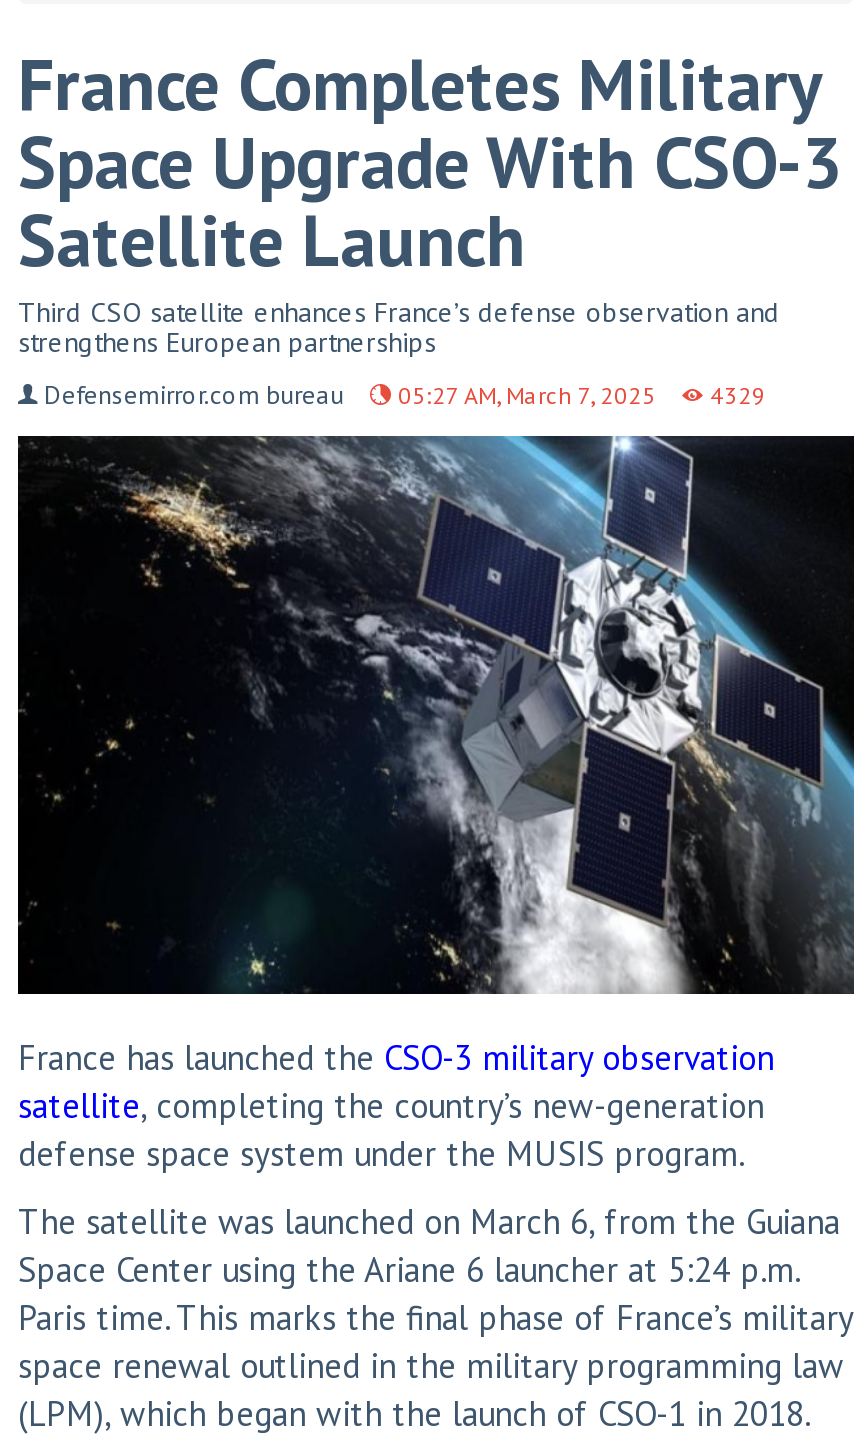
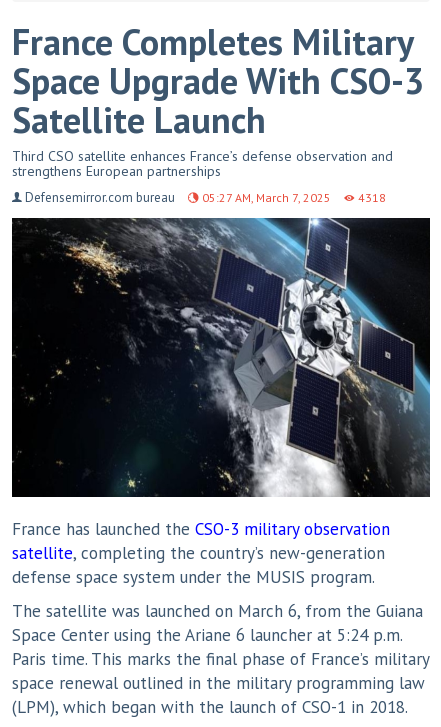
[38,378,766,412] Defensemirror.com bureau 05:27 AM, March 7, 2025 4329 -> [22,189,386,206] Defensemirror.com bureau 05:27 AM, March 7, 2025 4318

